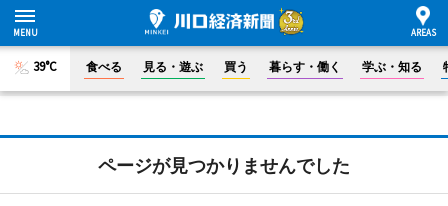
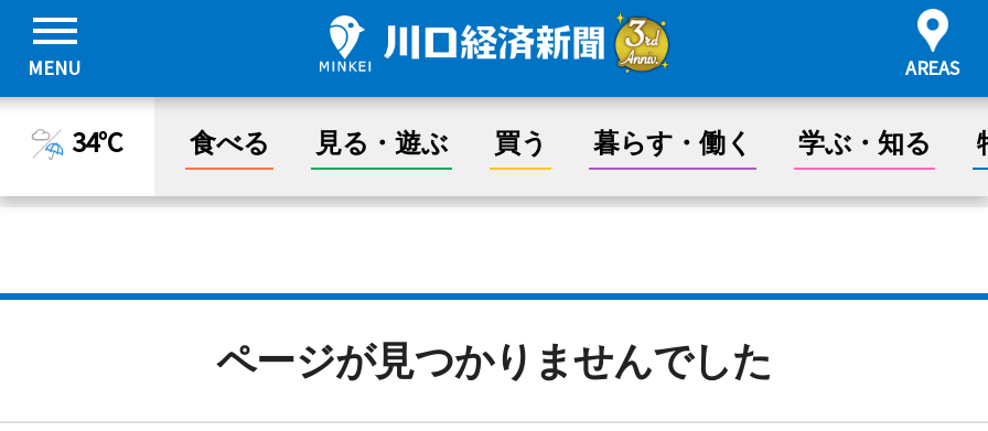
[32,58,56,75] 39°C -> [72,125,125,162] 34°C

